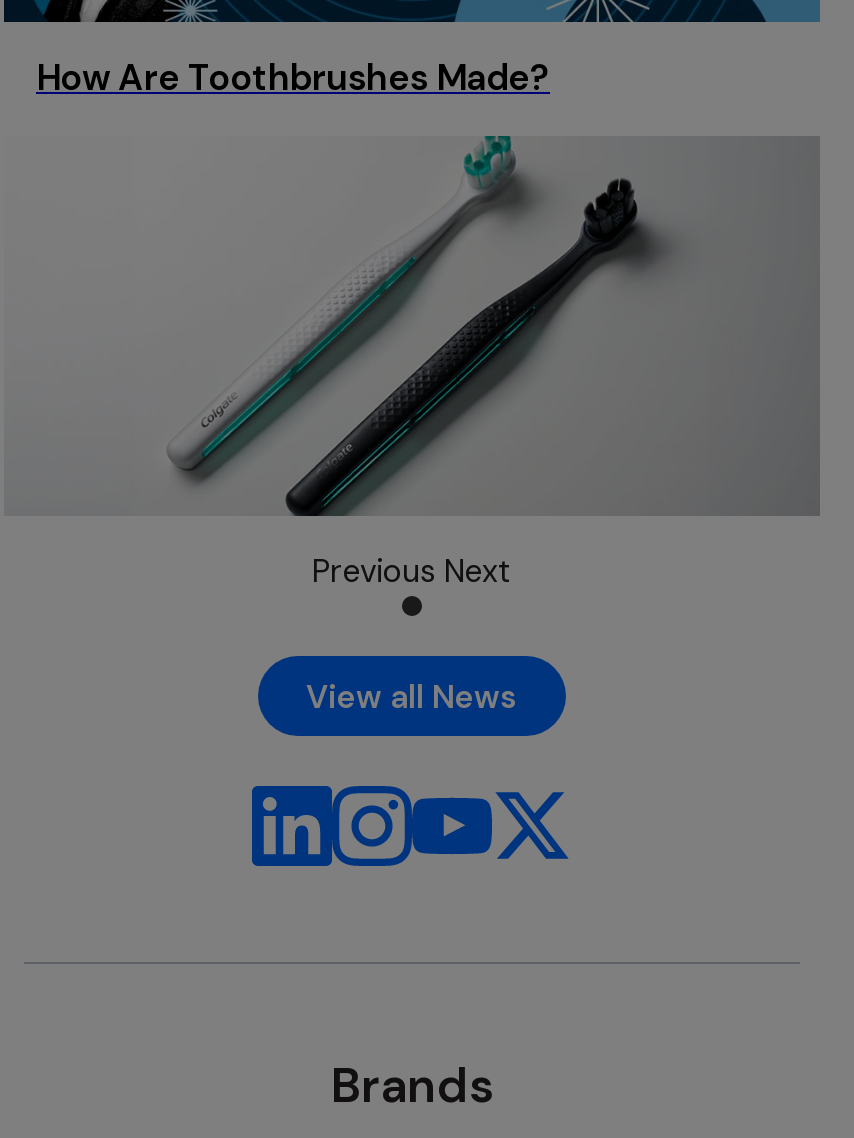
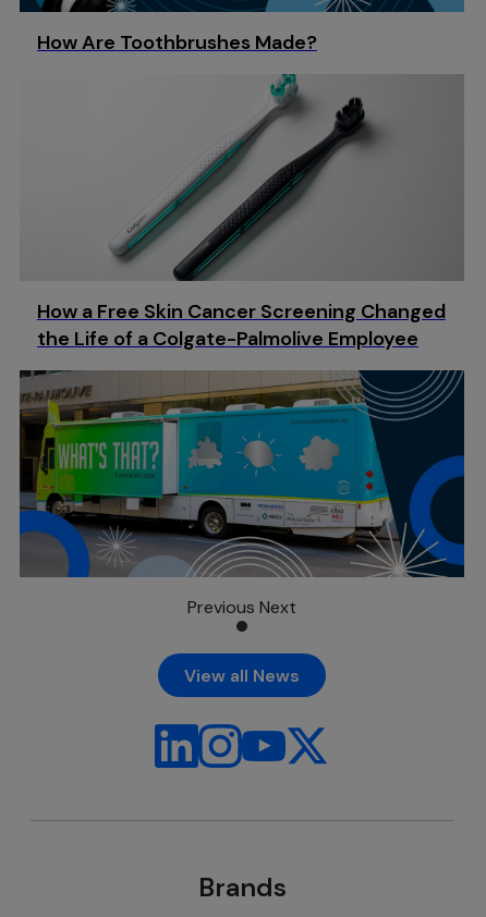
none -> [19,369,465,578] [image]
none -> [37,298,446,352] How a Free Skin Cancer Screening Changed | the Life of a Colgate-Palmolive Employee

